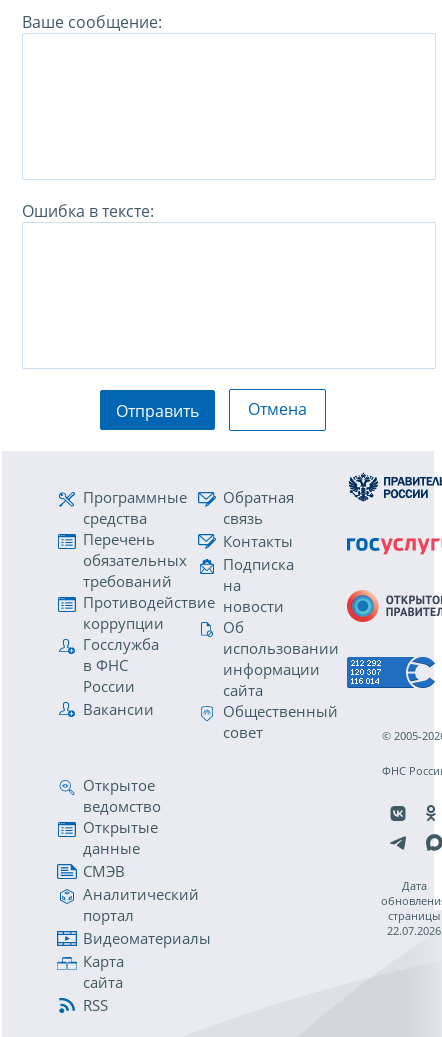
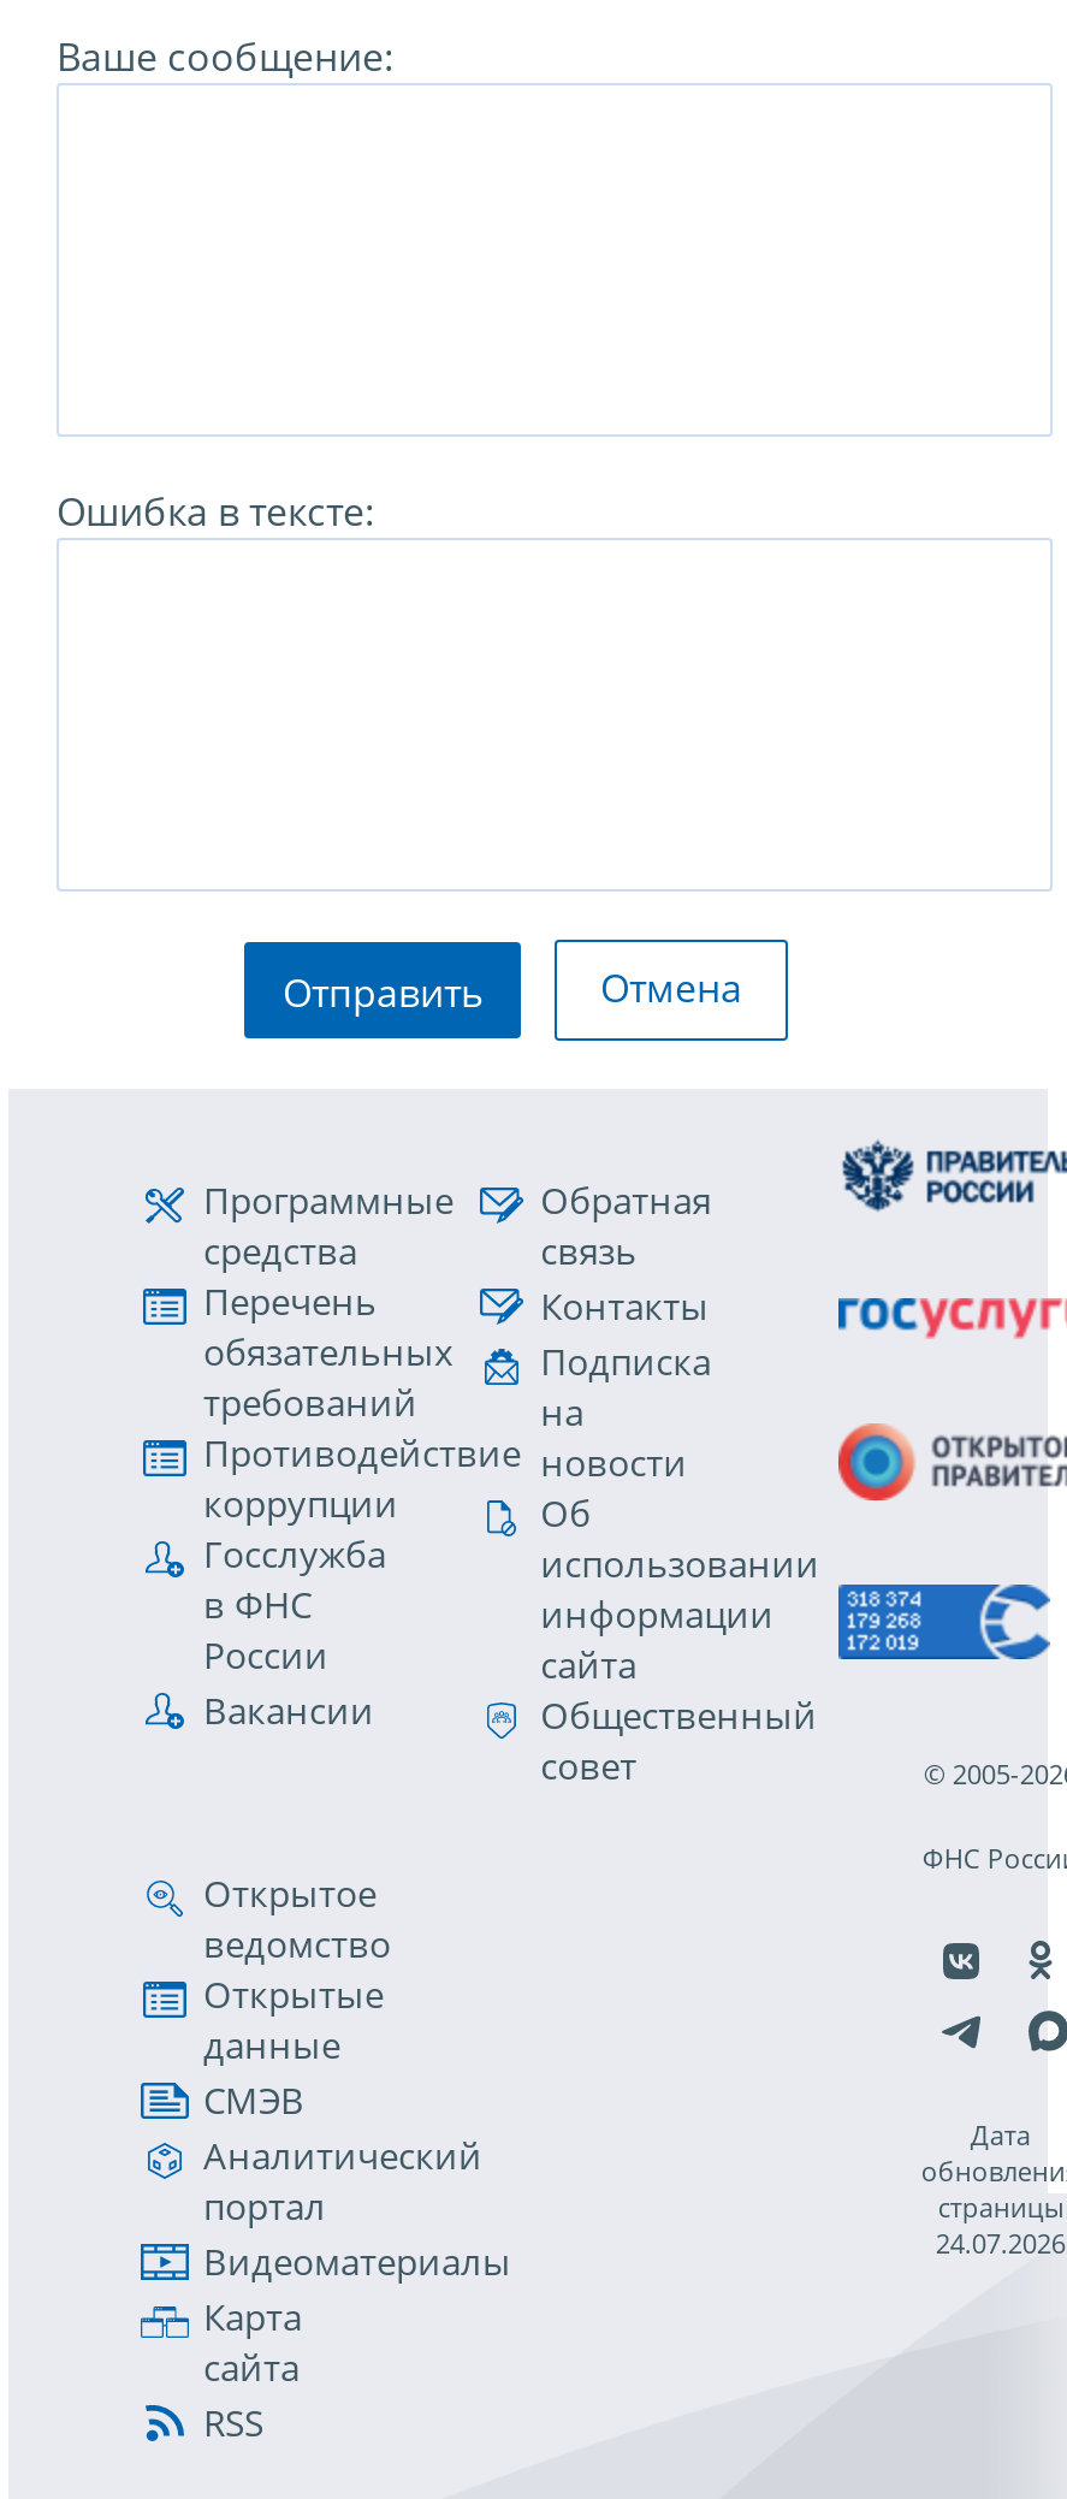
[387,923,441,938] 22.07.2026 -> [935,2225,1065,2261] 24.07.2026

